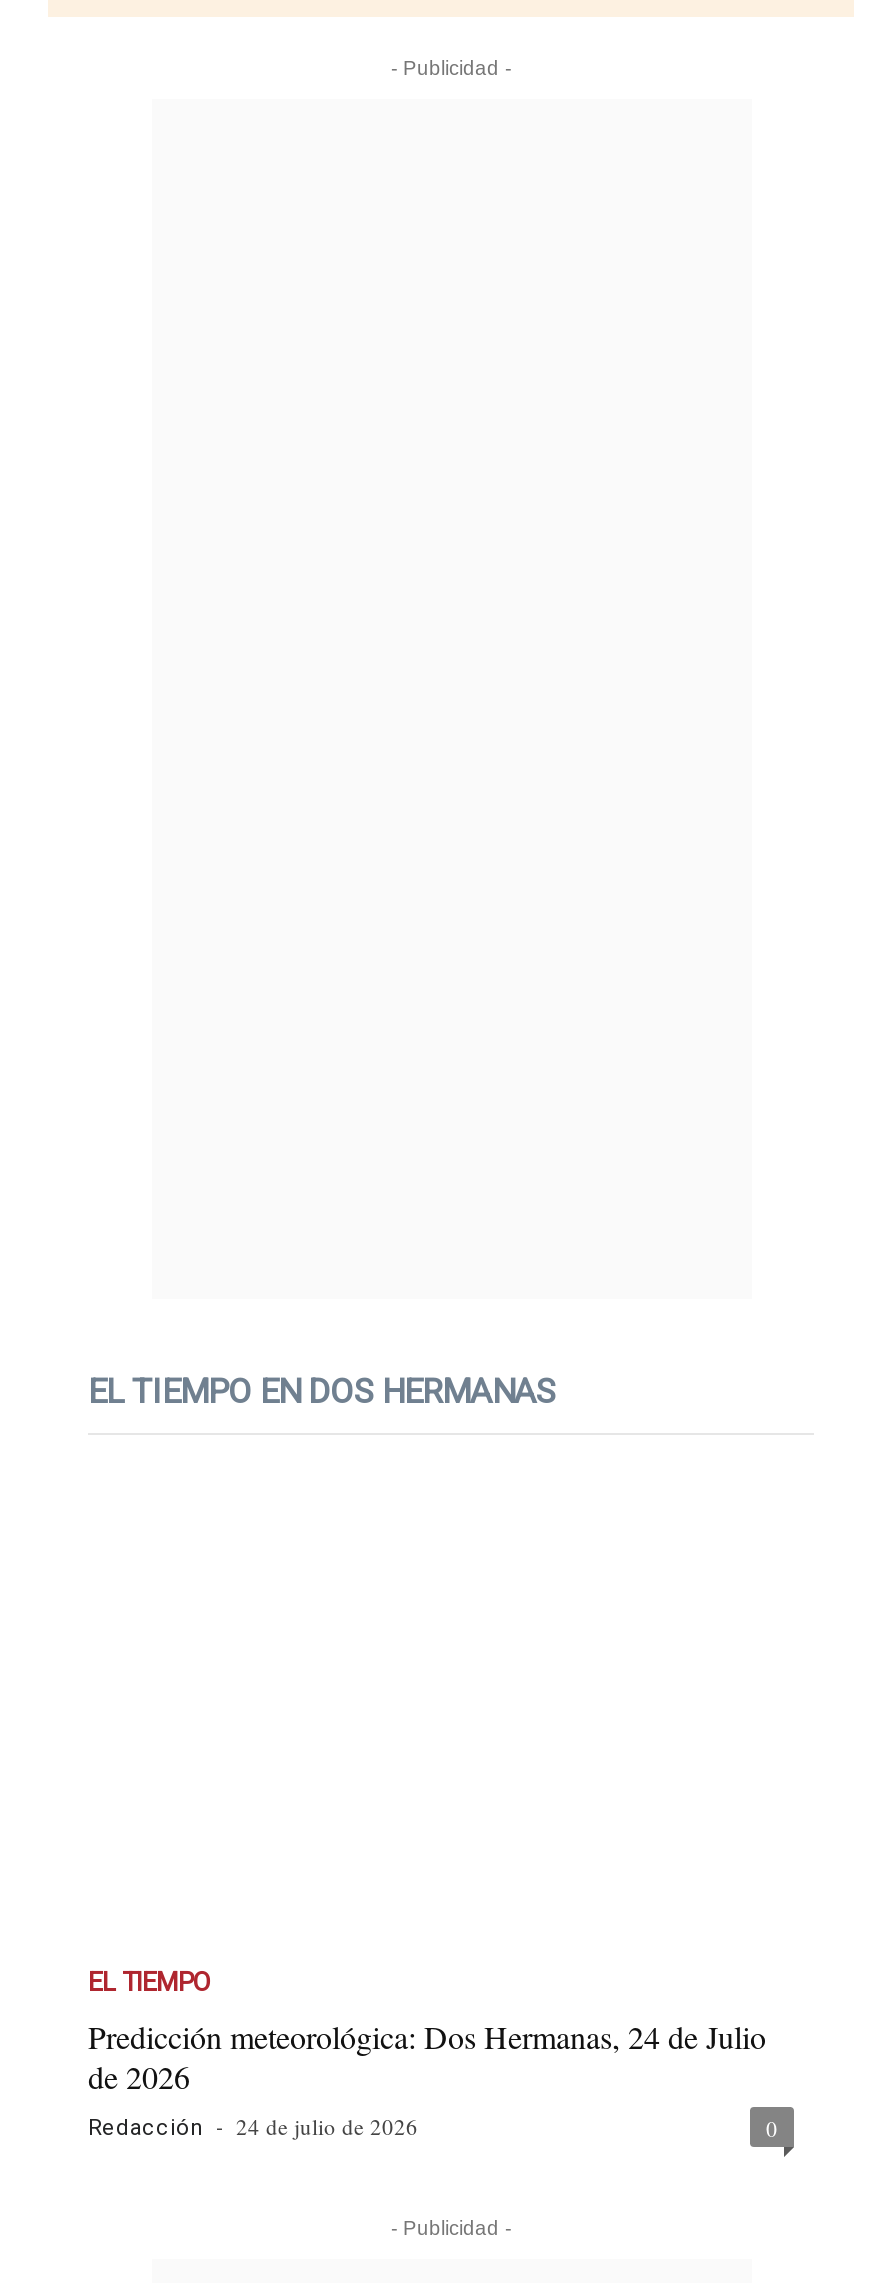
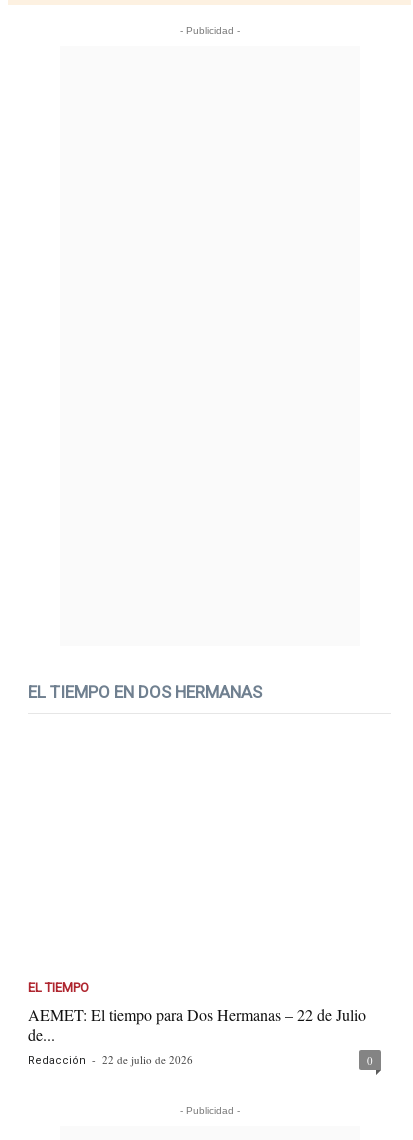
[88,2014,766,2140] Predicción meteorológica: Dos Hermanas, 24 de Julio | de 2026 | Redacción - 24 de julio de 2026 -> [28,1003,366,1066] AEMET: El tiempo para Dos Hermanas – 22 de Julio | de... | Redacción - 22 de julio de 2026

